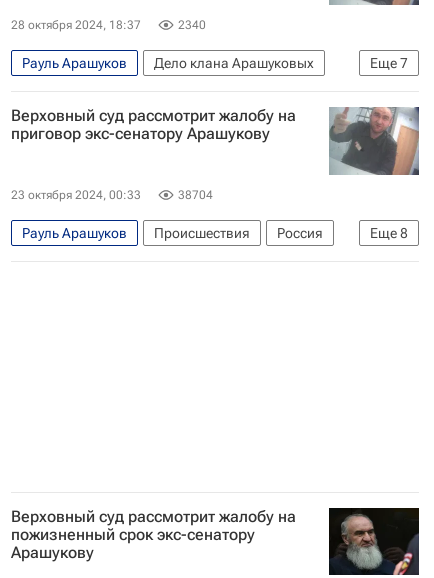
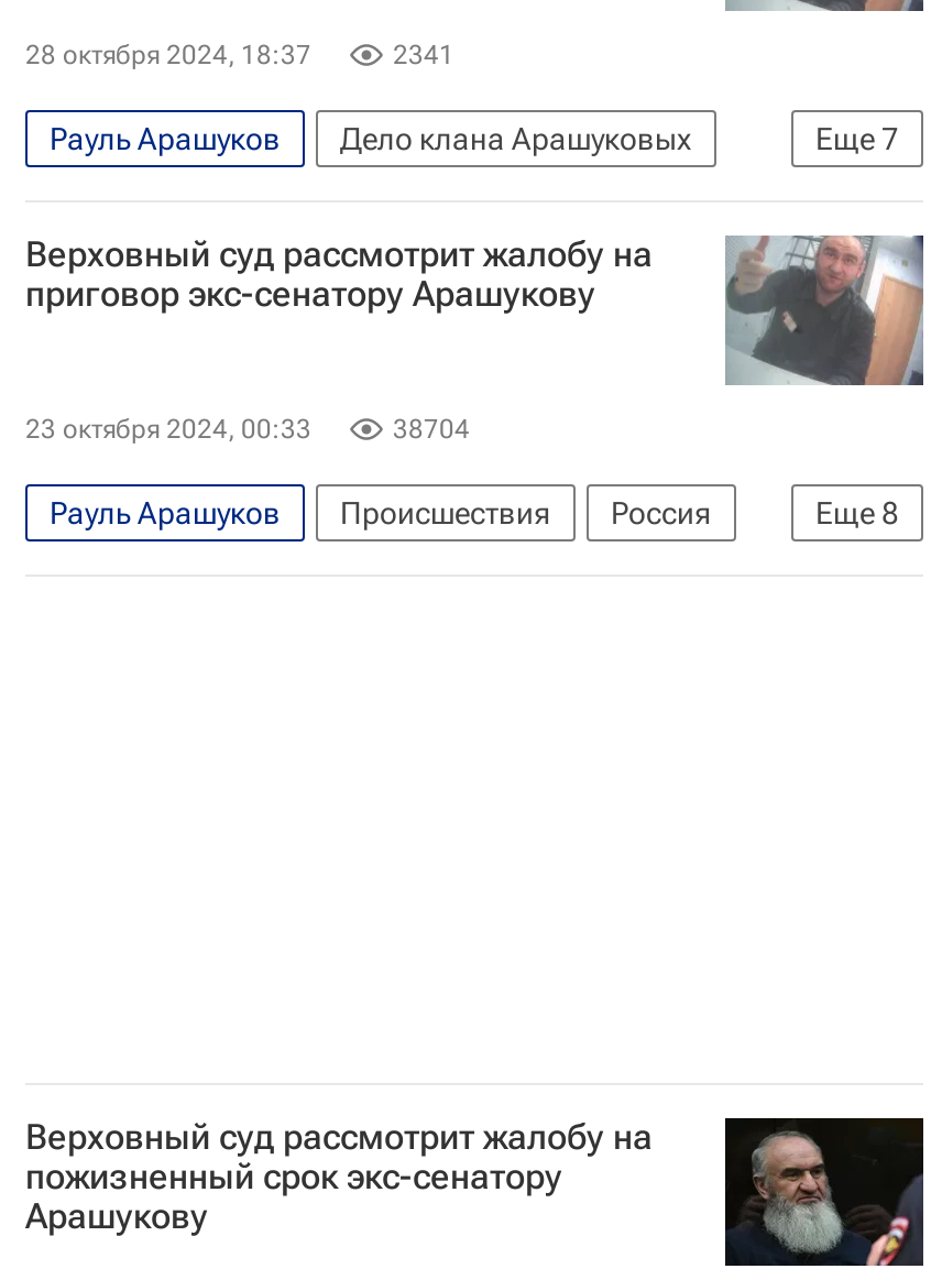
[178,18,206,32] 2340 -> [393,40,454,70] 2341

